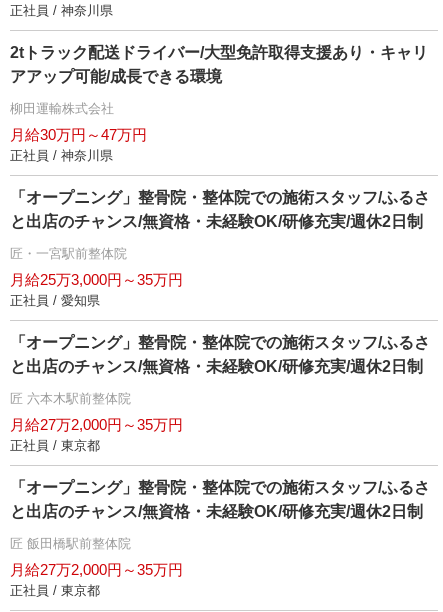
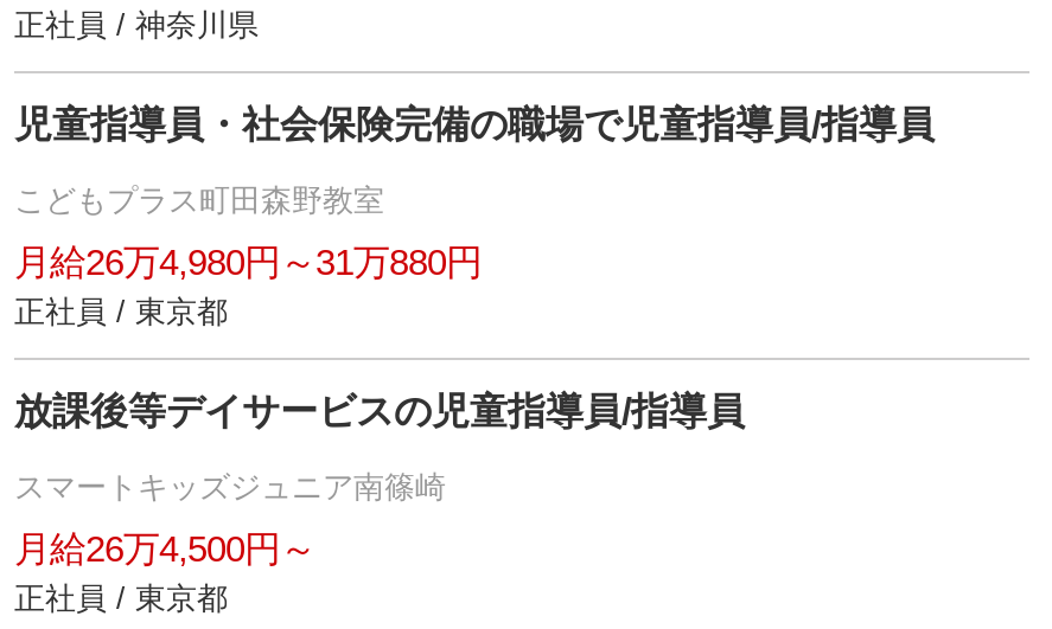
[10,44,430,433] 2tトラック配送ドライバー/大型免許取得支援あり・キャリ | アアップ可能/成長できる環境 | 柳田運輸株式会社 | 月給30万円～47万円 | 正社員 / 神奈川県 | 「オープニング」整骨院・整体院での施術スタッフ/ふるさ | と出店のチャンス/無資格・未経験OK/研修充実/週休2日制 | 匠・一宮駅前整体院 | 月給25万3,000円～35万円 | 正社員 / 愛知県 | 「オープニング」整骨院・整体院での施術スタッフ/ふるさ | と出店のチャンス/無資格・未経験OK/研修充実/週休2日制 | 匠 六本木駅前整体院 | 月給27万2,000円～35万円 -> [14,104,935,282] 児童指導員・社会保険完備の職場で児童指導員/指導員 | こどもプラス町田森野教室 | 月給26万4,980円～31万880円
[10,479,430,520] 「オープニング」整骨院・整体院での施術スタッフ/ふるさ | と出店のチャンス/無資格・未経験OK/研修充実/週休2日制 -> [14,391,745,431] 放課後等デイサービスの児童指導員/指導員
[10,536,131,551] 匠 飯田橋駅前整体院 -> [14,469,446,505] スマートキッズジュニア南篠崎
[10,561,183,578] 月給27万2,000円～35万円 -> [14,528,315,569] 月給26万4,500円～

